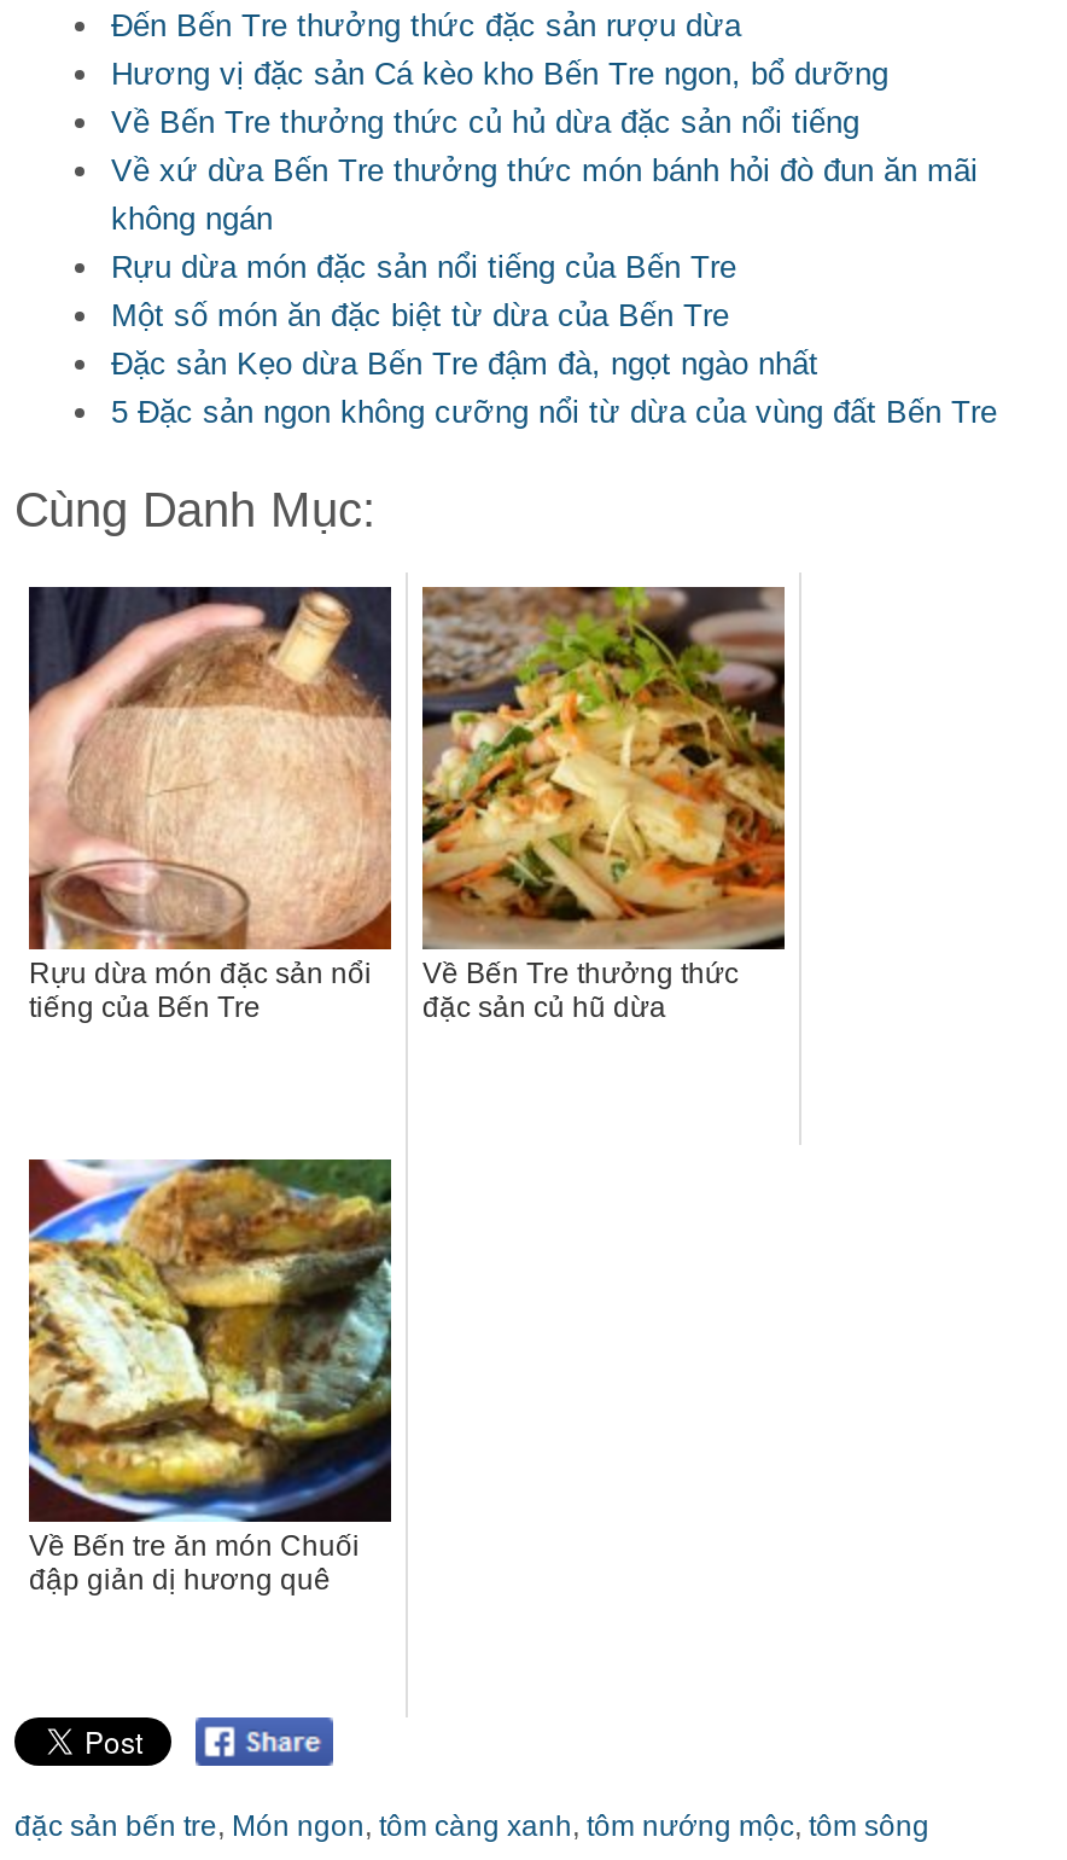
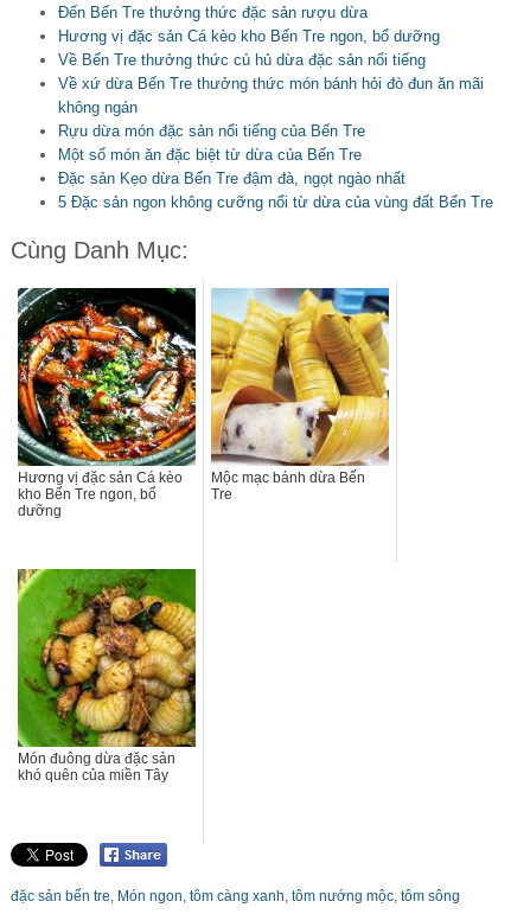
[27,587,393,1025] [image] | Rựu dừa món đặc sản nổi | tiếng của Bến Tre -> [17,287,197,520] [image] | Hương vị đặc sản Cá kèo | kho Bến Tre ngon, bổ | dưỡng
[420,585,787,1025] [image] | Về Bến Tre thưởng thức | đặc sản củ hũ dừa -> [210,287,390,503] [image] | Mộc mạc bánh dừa Bến | Tre
[27,1157,393,1598] [image] | Về Bến tre ăn món Chuối | đập giản dị hương quê -> [17,568,197,784] [image] | Món đuông dừa đặc sản | khó quên của miền Tây

